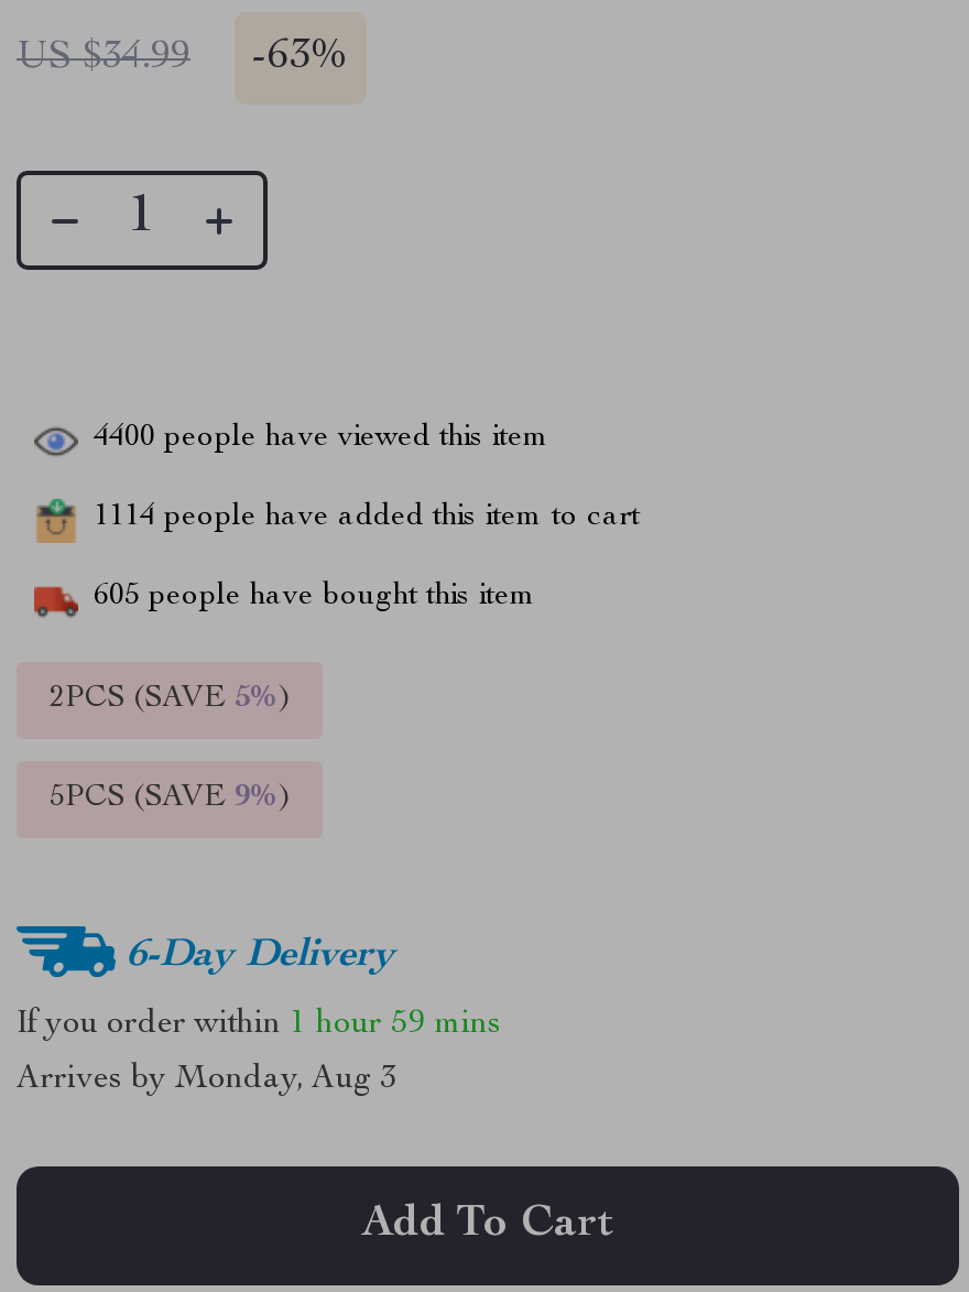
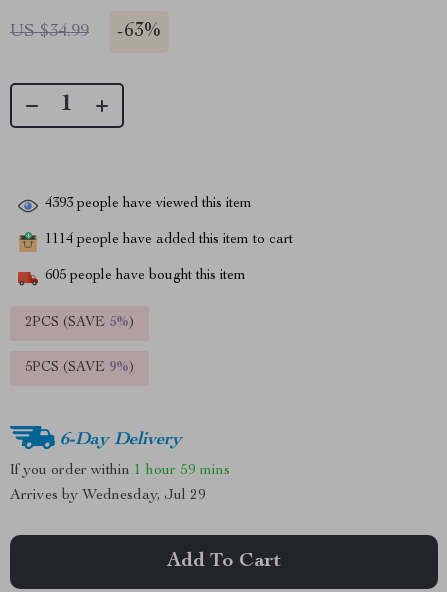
[94,423,549,453] 4400 people have viewed this item -> [45,197,252,211] 4393 people have viewed this item
[17,1063,398,1096] Arrives by Monday, Aug 3 -> [10,488,206,503] Arrives by Wednesday, Jul 29

